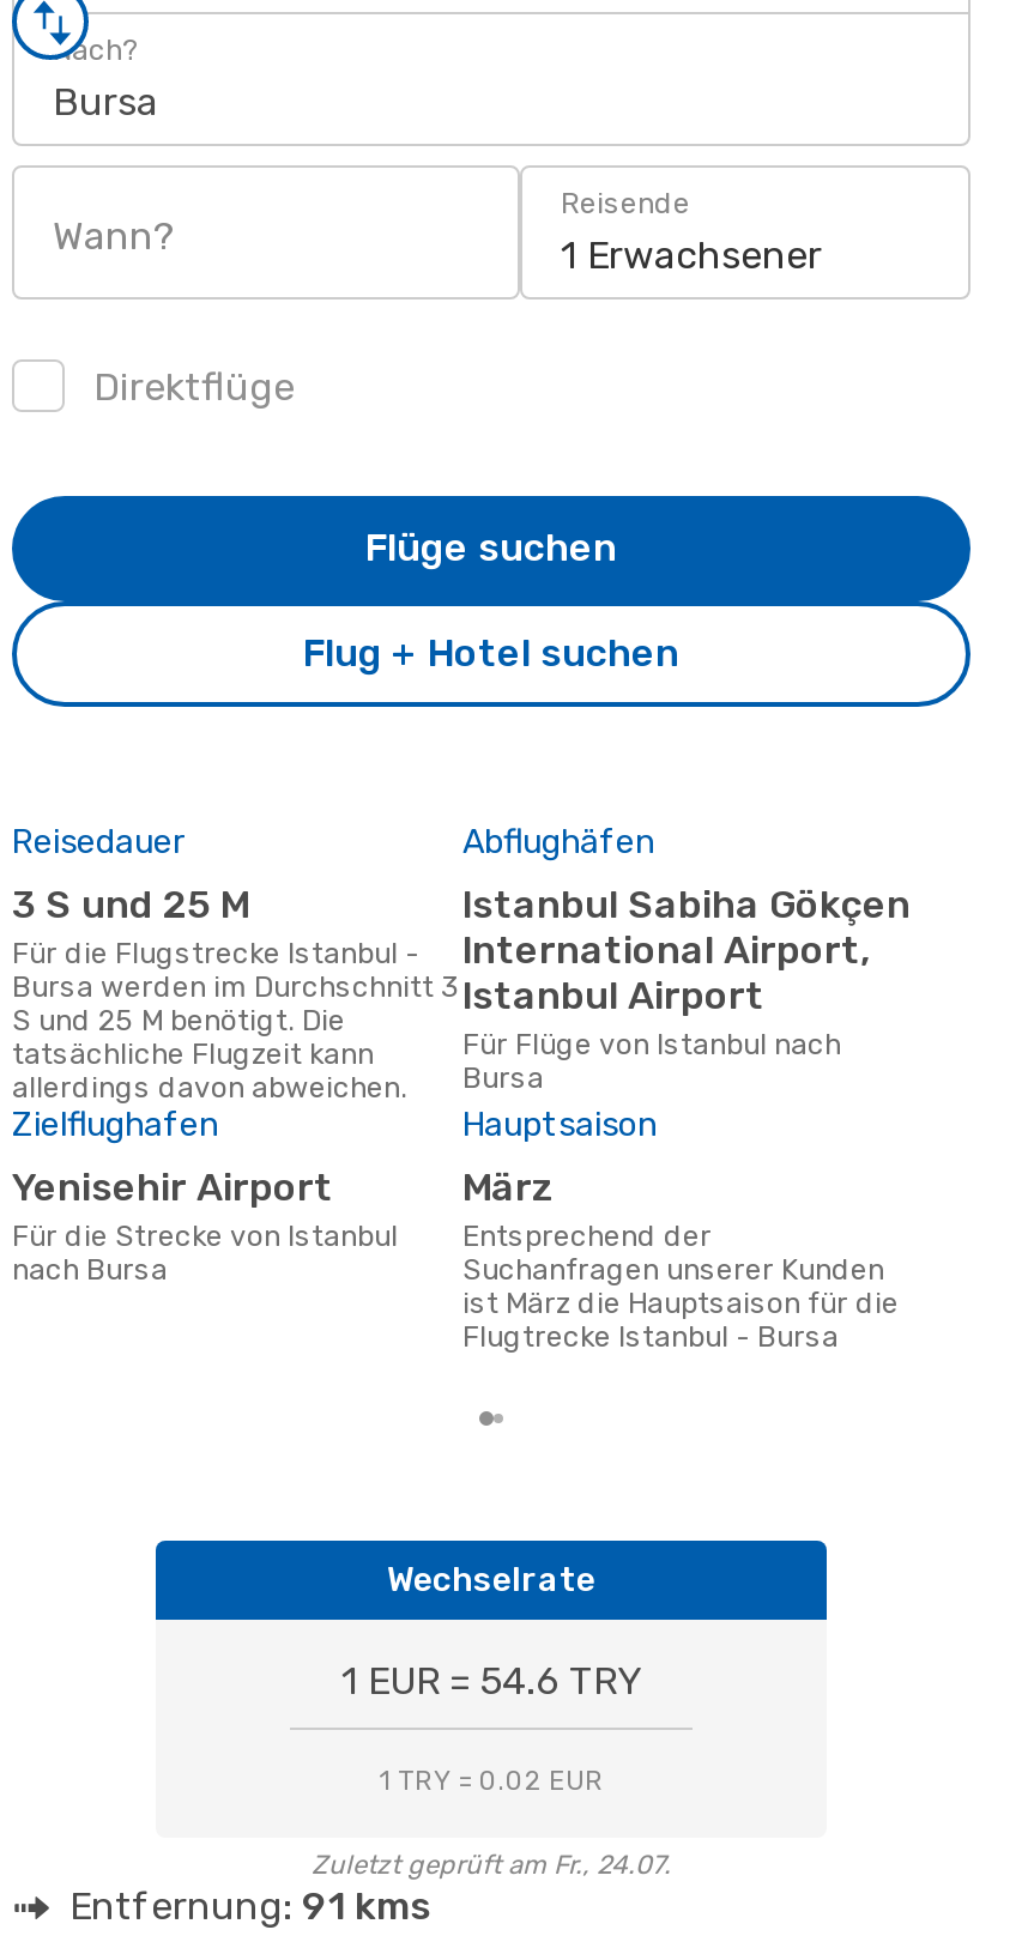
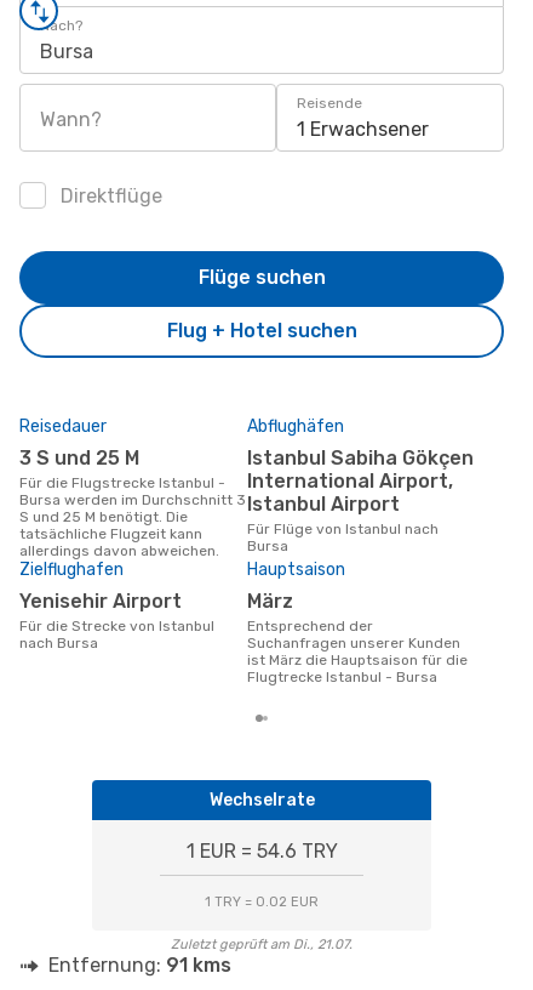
[312,1849,671,1880] Zuletzt geprüft am Fr., 24.07. -> [171,936,353,952] Zuletzt geprüft am Di., 21.07.

